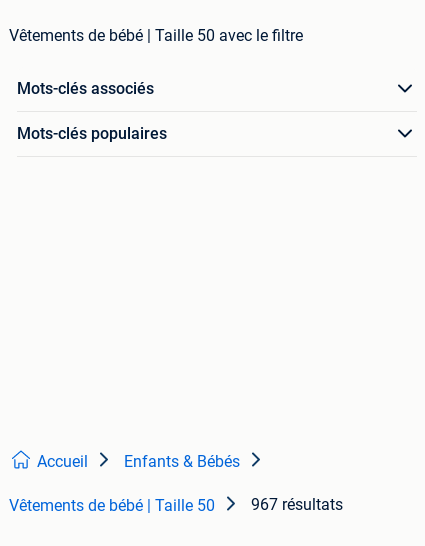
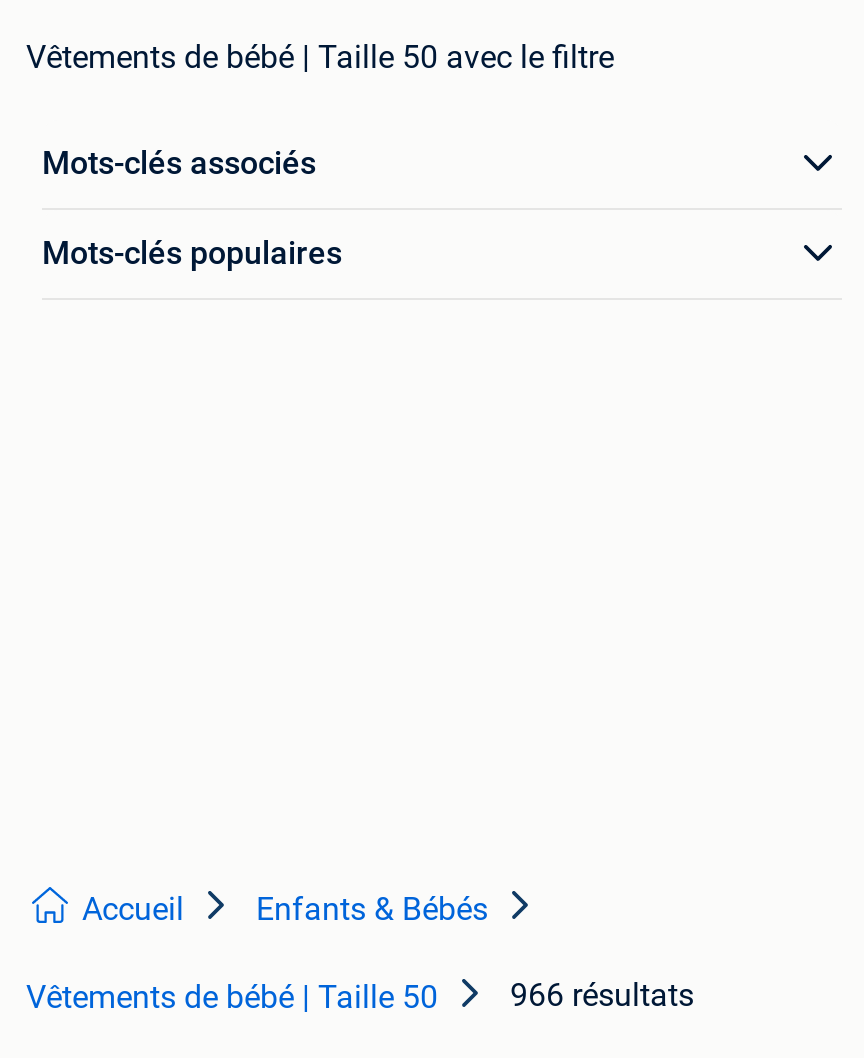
[251,495,343,514] 967 résultats -> [510,977,694,1015] 966 résultats

